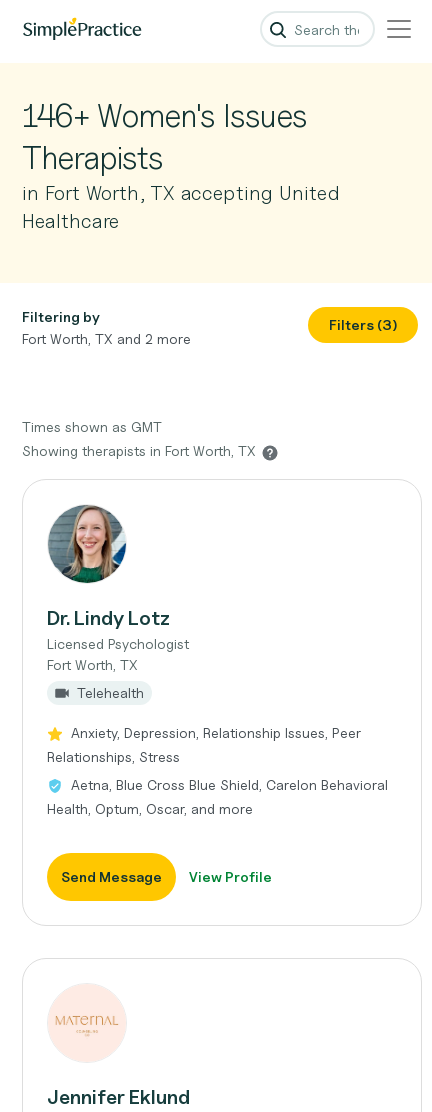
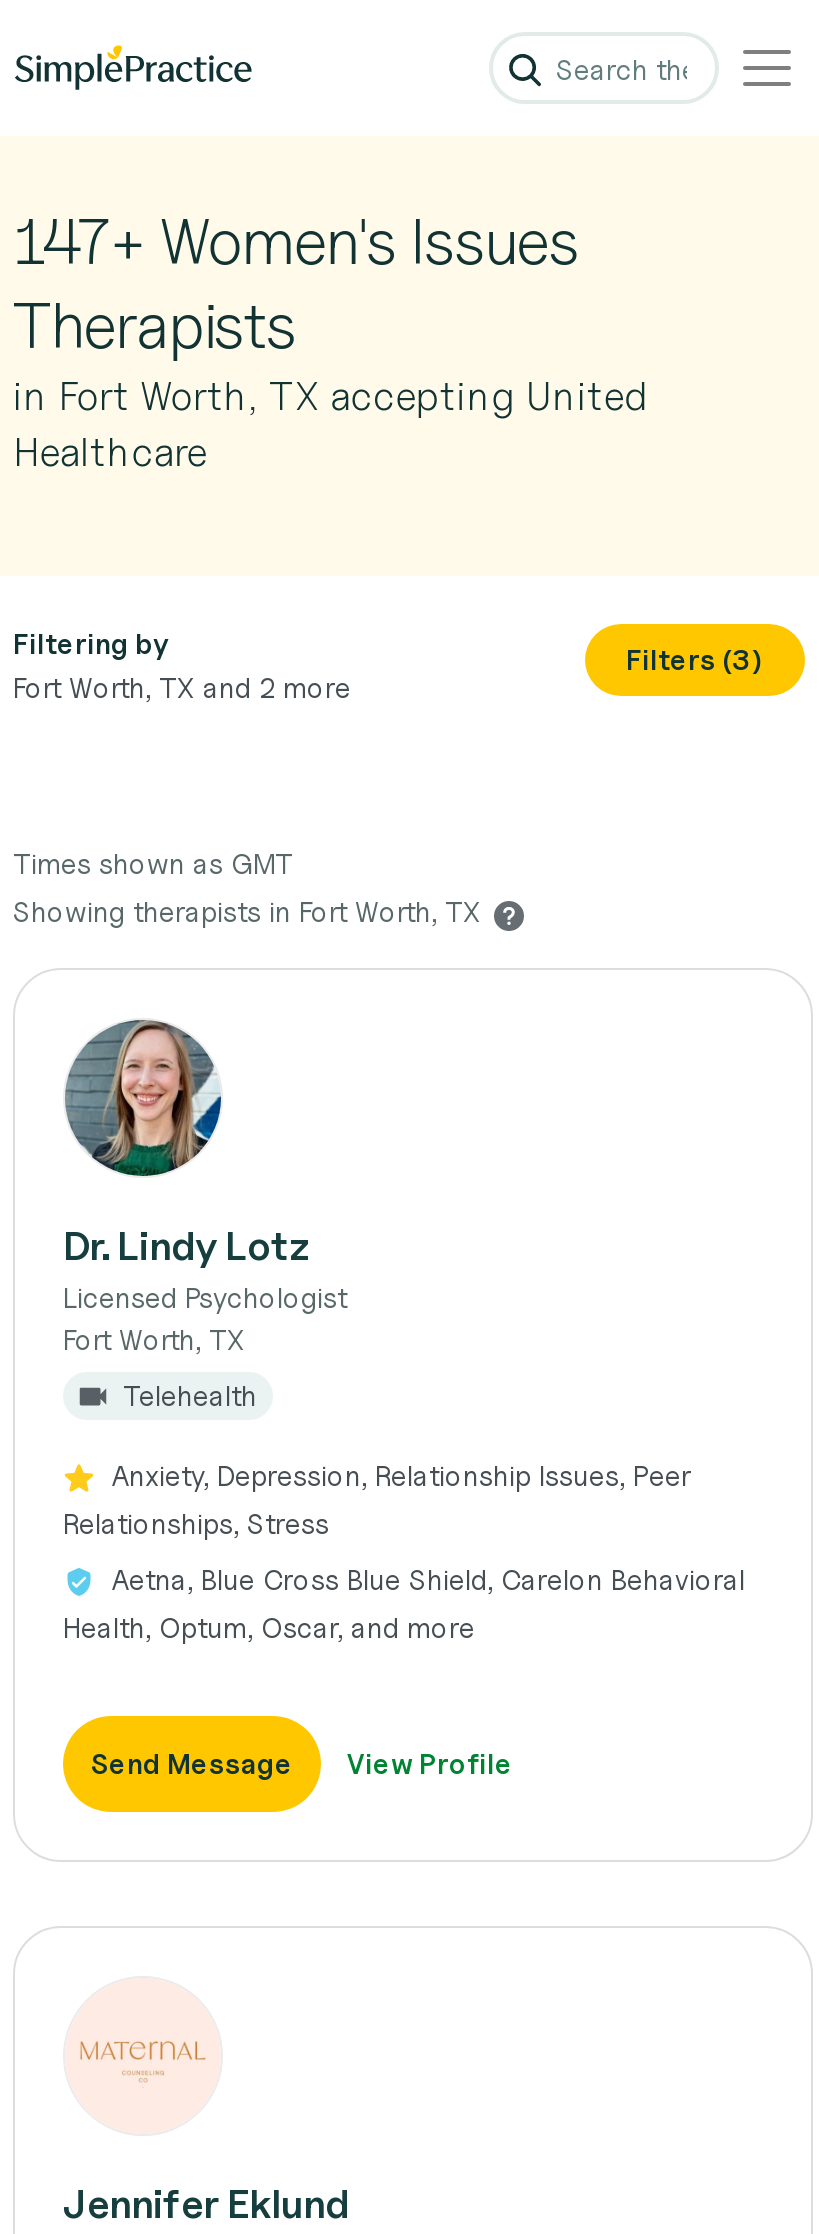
[22,96,307,135] 146+ Women's Issues -> [13,202,579,280] 147+ Women's Issues

